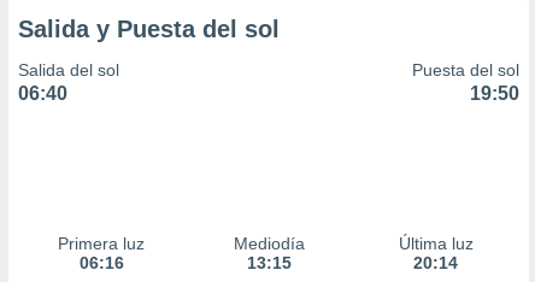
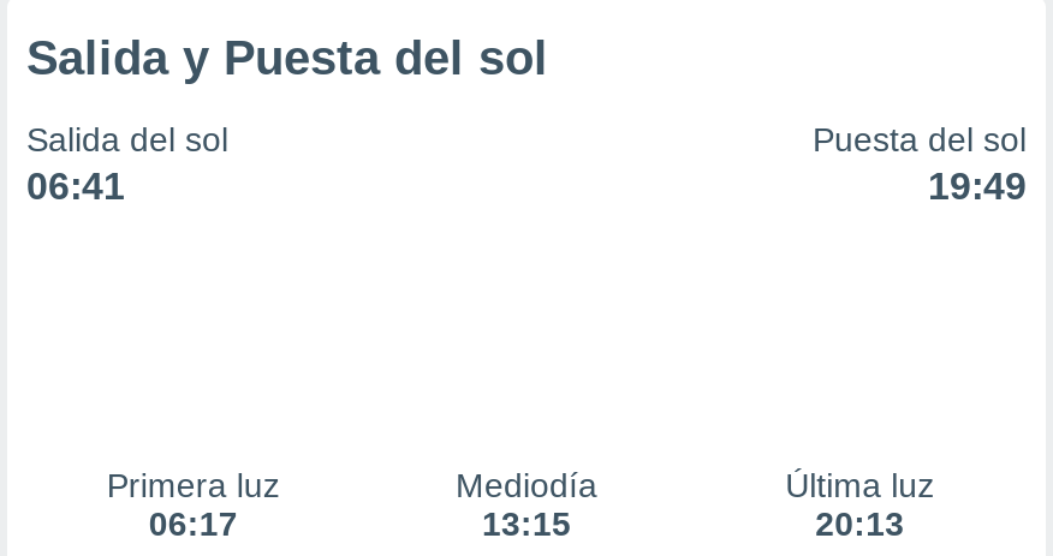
[18,83,67,104] 06:40 -> [26,166,125,207] 06:41
[470,83,519,104] 19:50 -> [928,166,1027,207] 19:49
[79,253,124,272] 06:16 -> [149,504,238,543] 06:17
[414,253,458,272] 20:14 -> [815,504,904,543] 20:13

